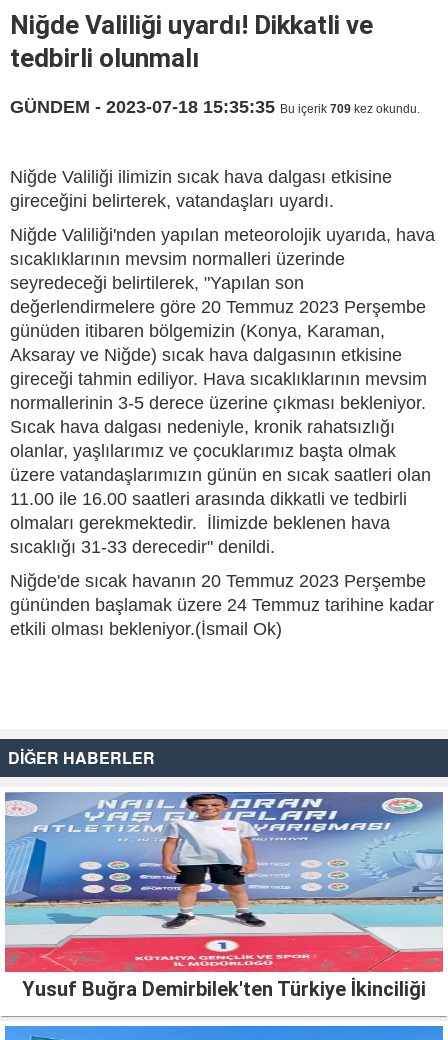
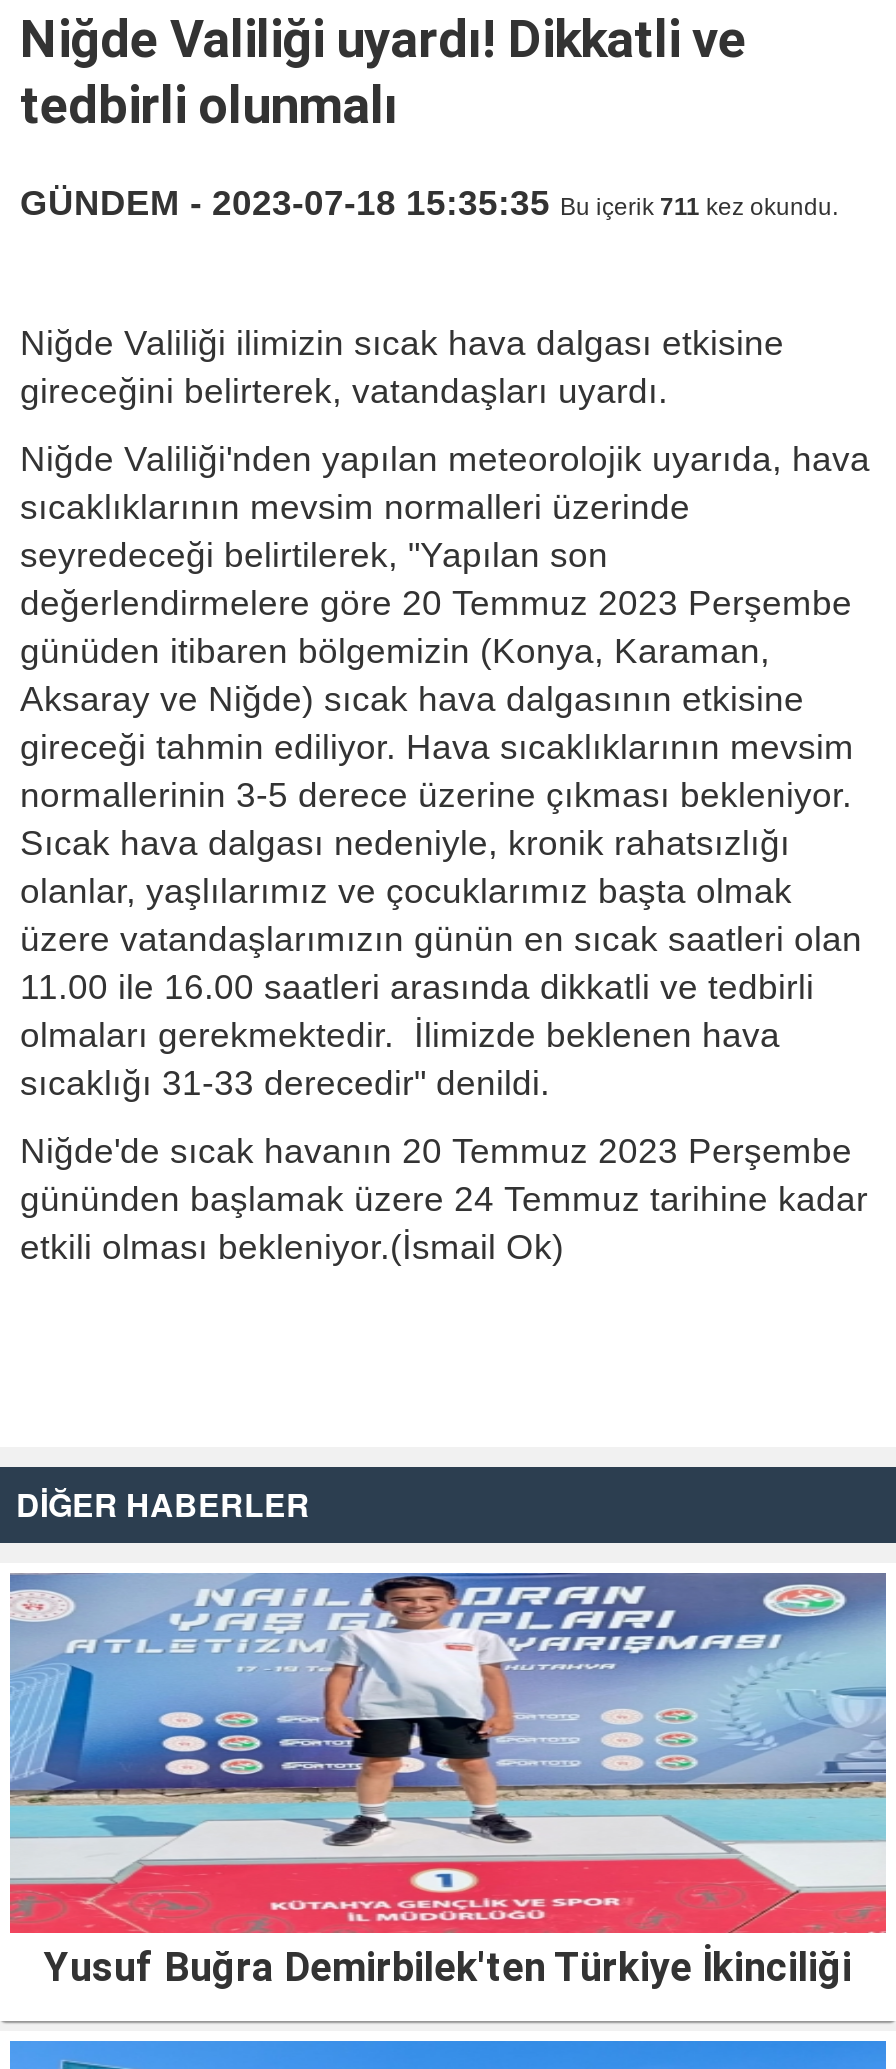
[10,97,420,117] GÜNDEM - 2023-07-18 15:35:35 Bu içerik 709 kez okundu. -> [20,184,838,224] GÜNDEM - 2023-07-18 15:35:35 Bu içerik 711 kez okundu.

